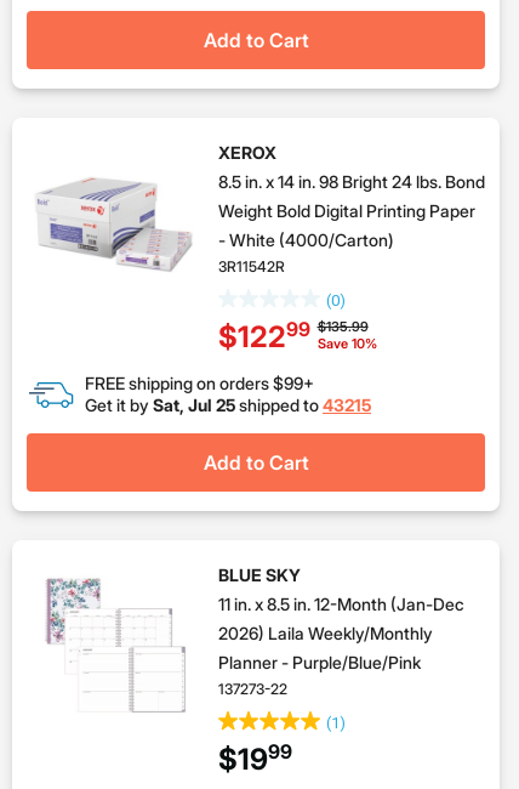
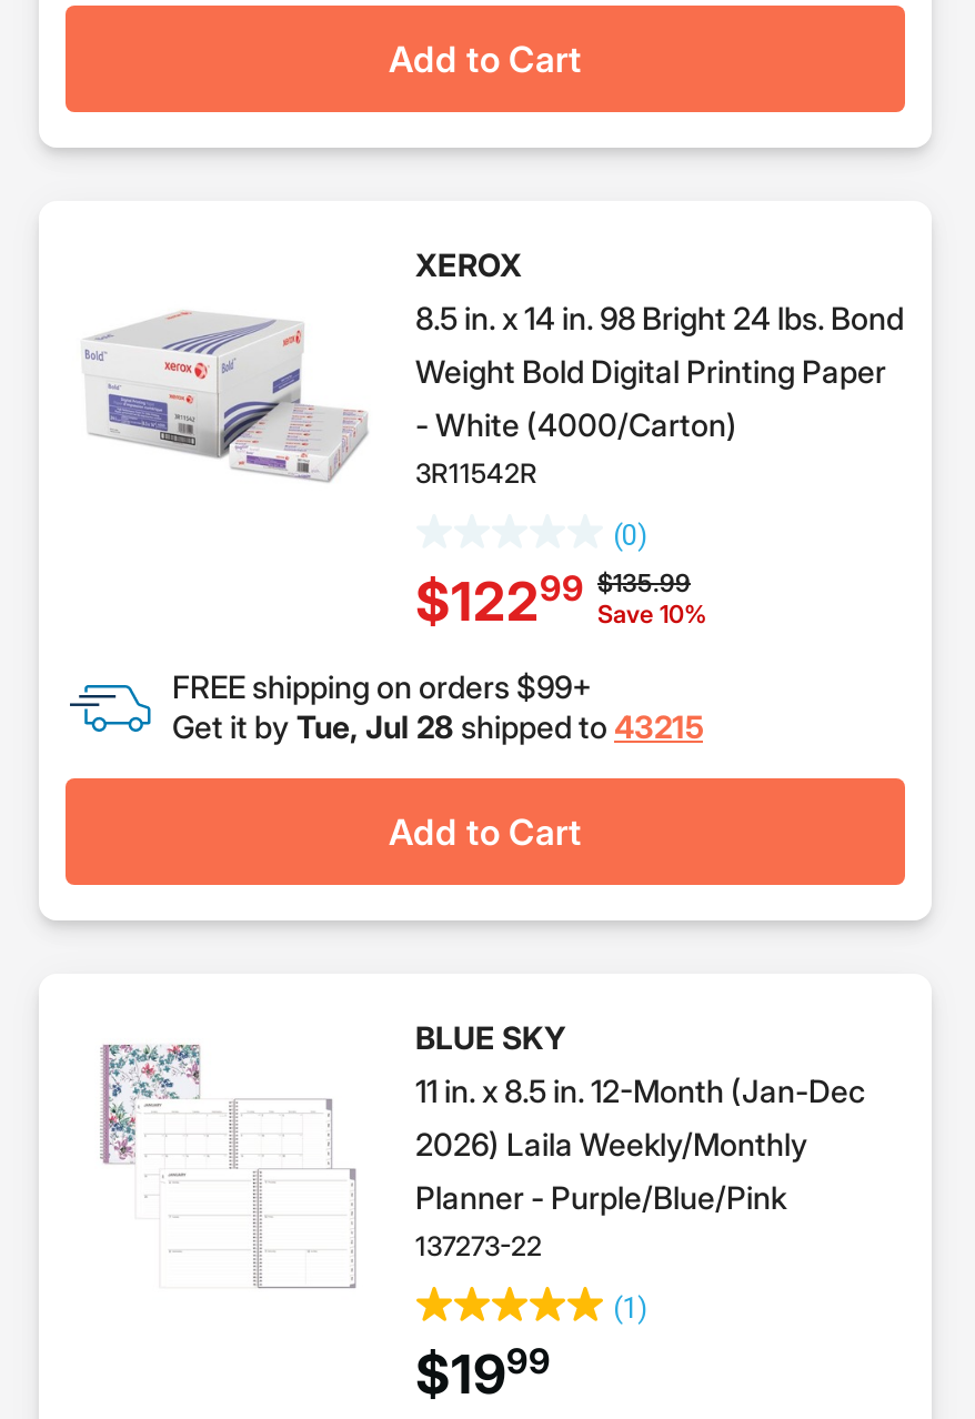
[85,394,371,415] Get it by Sat, Jul 25 shipped to 43215 -> [172,707,703,745] Get it by Tue, Jul 28 shipped to 43215

